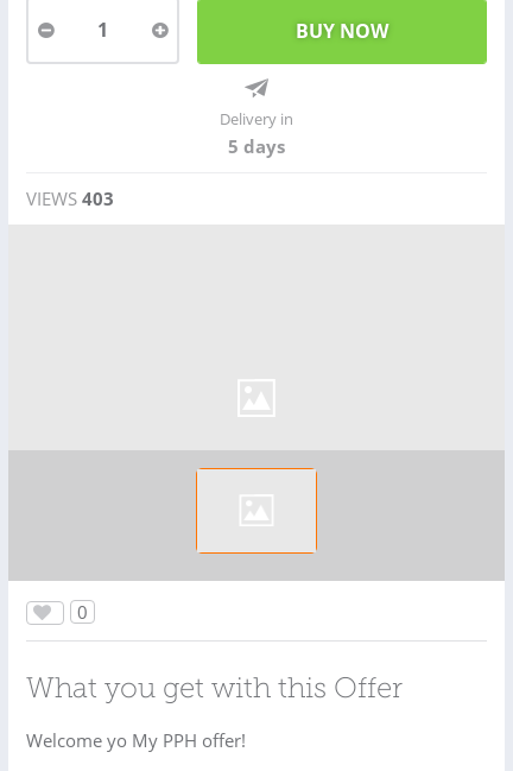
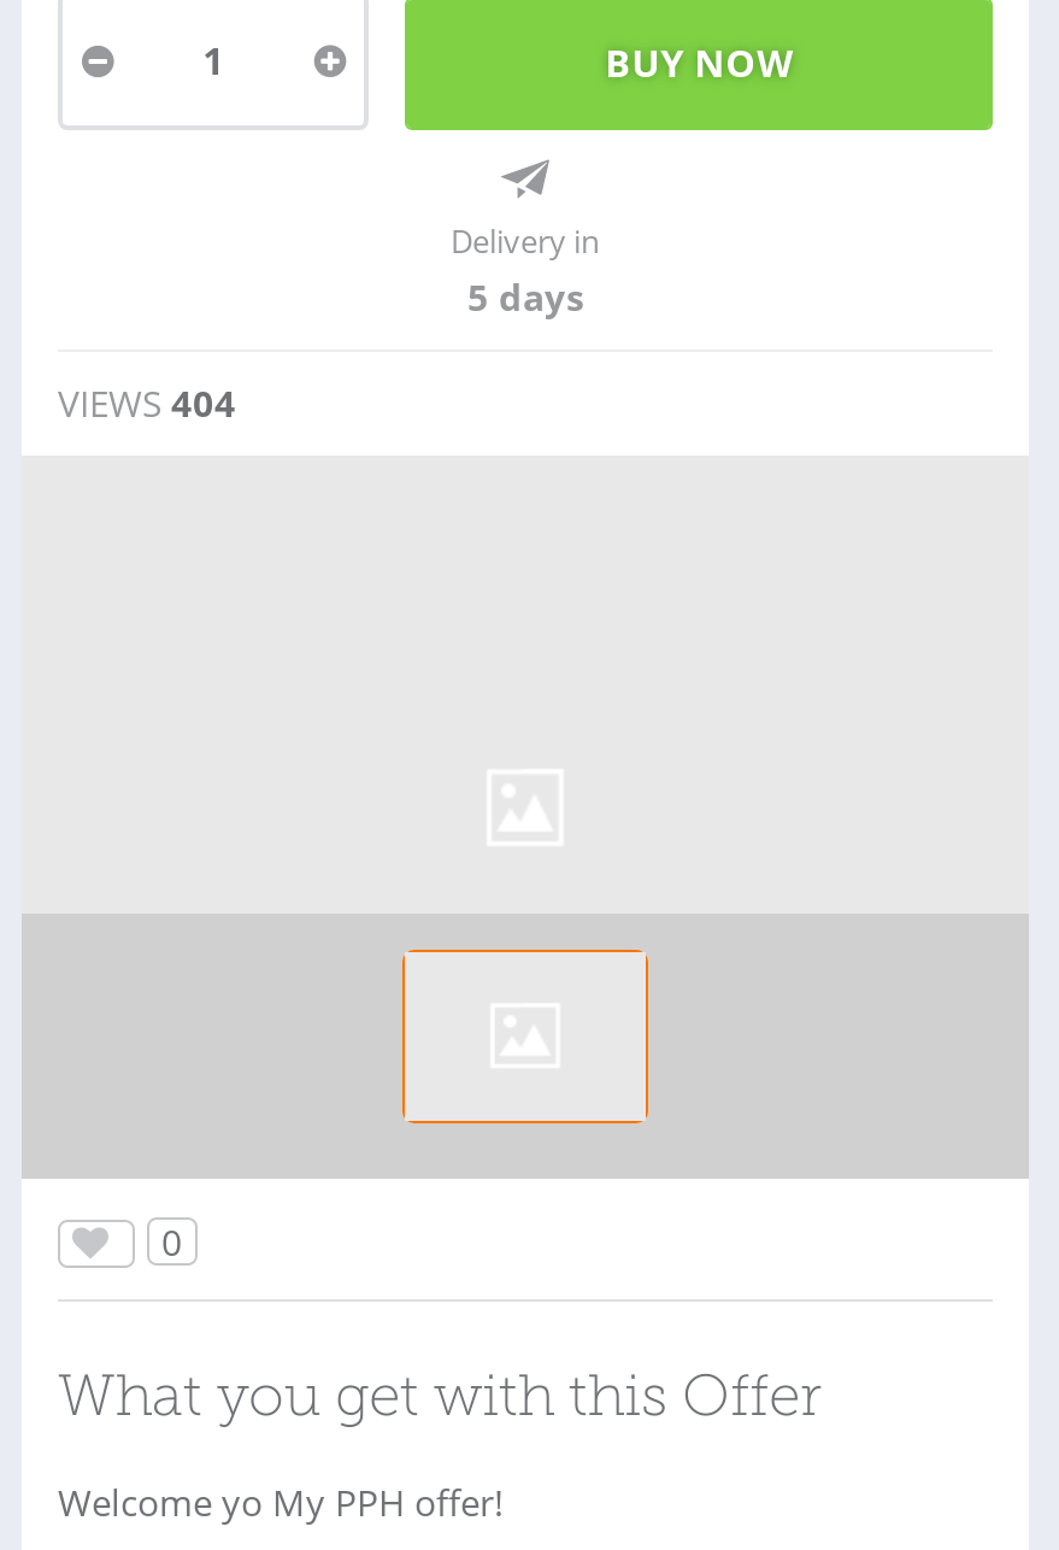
[26,187,114,210] VIEWS 403 -> [58,378,236,427] VIEWS 404

